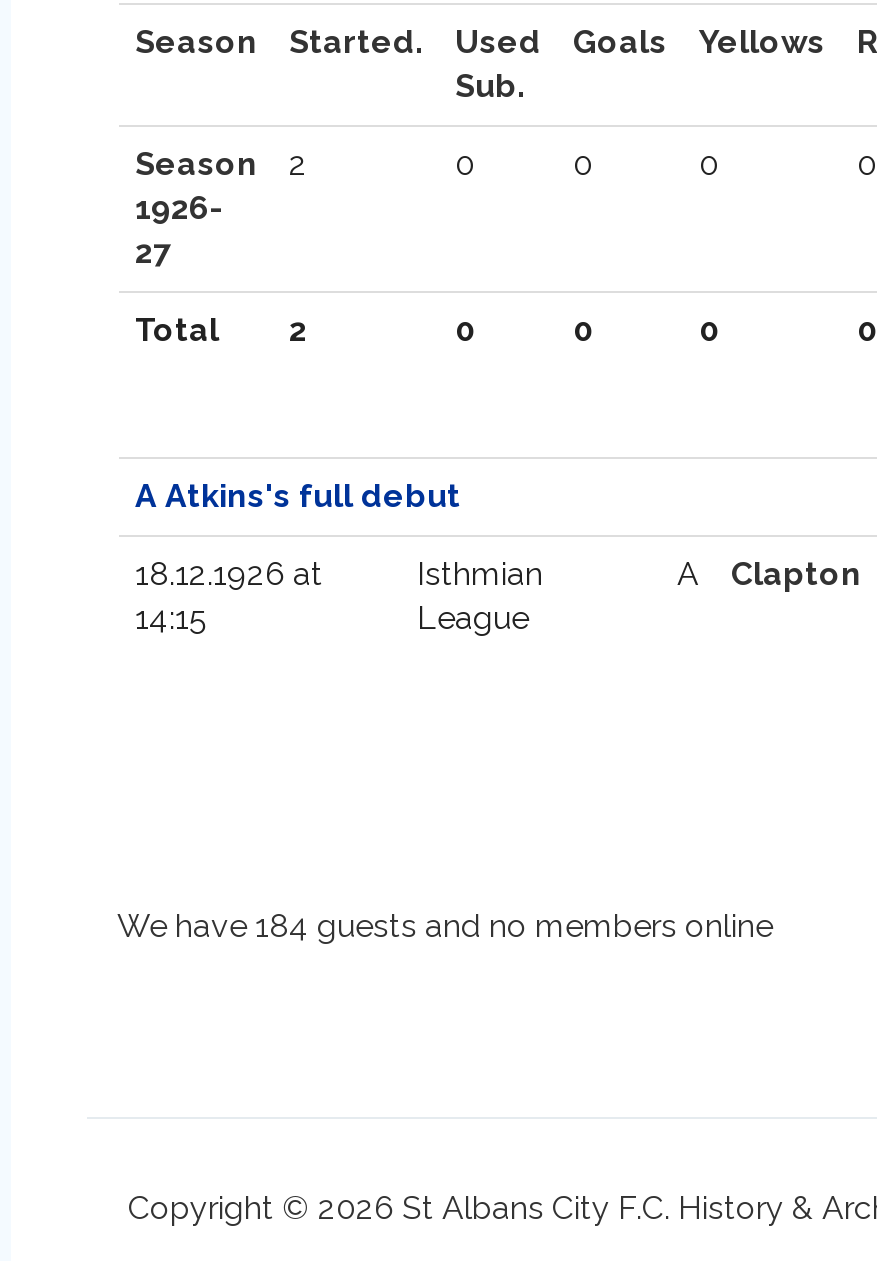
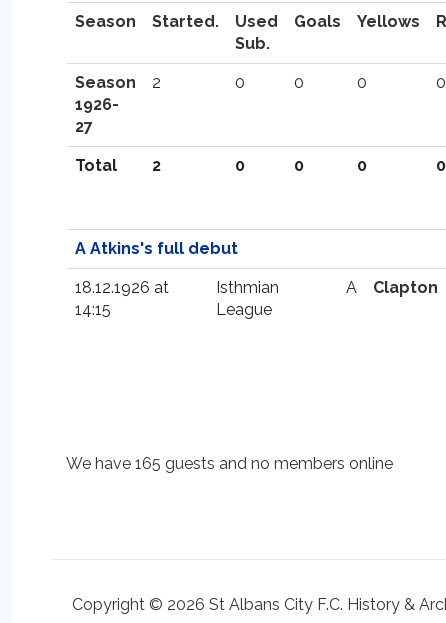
[117,907,773,945] We have 184 guests and no members online -> [66,454,393,473] We have 165 guests and no members online

